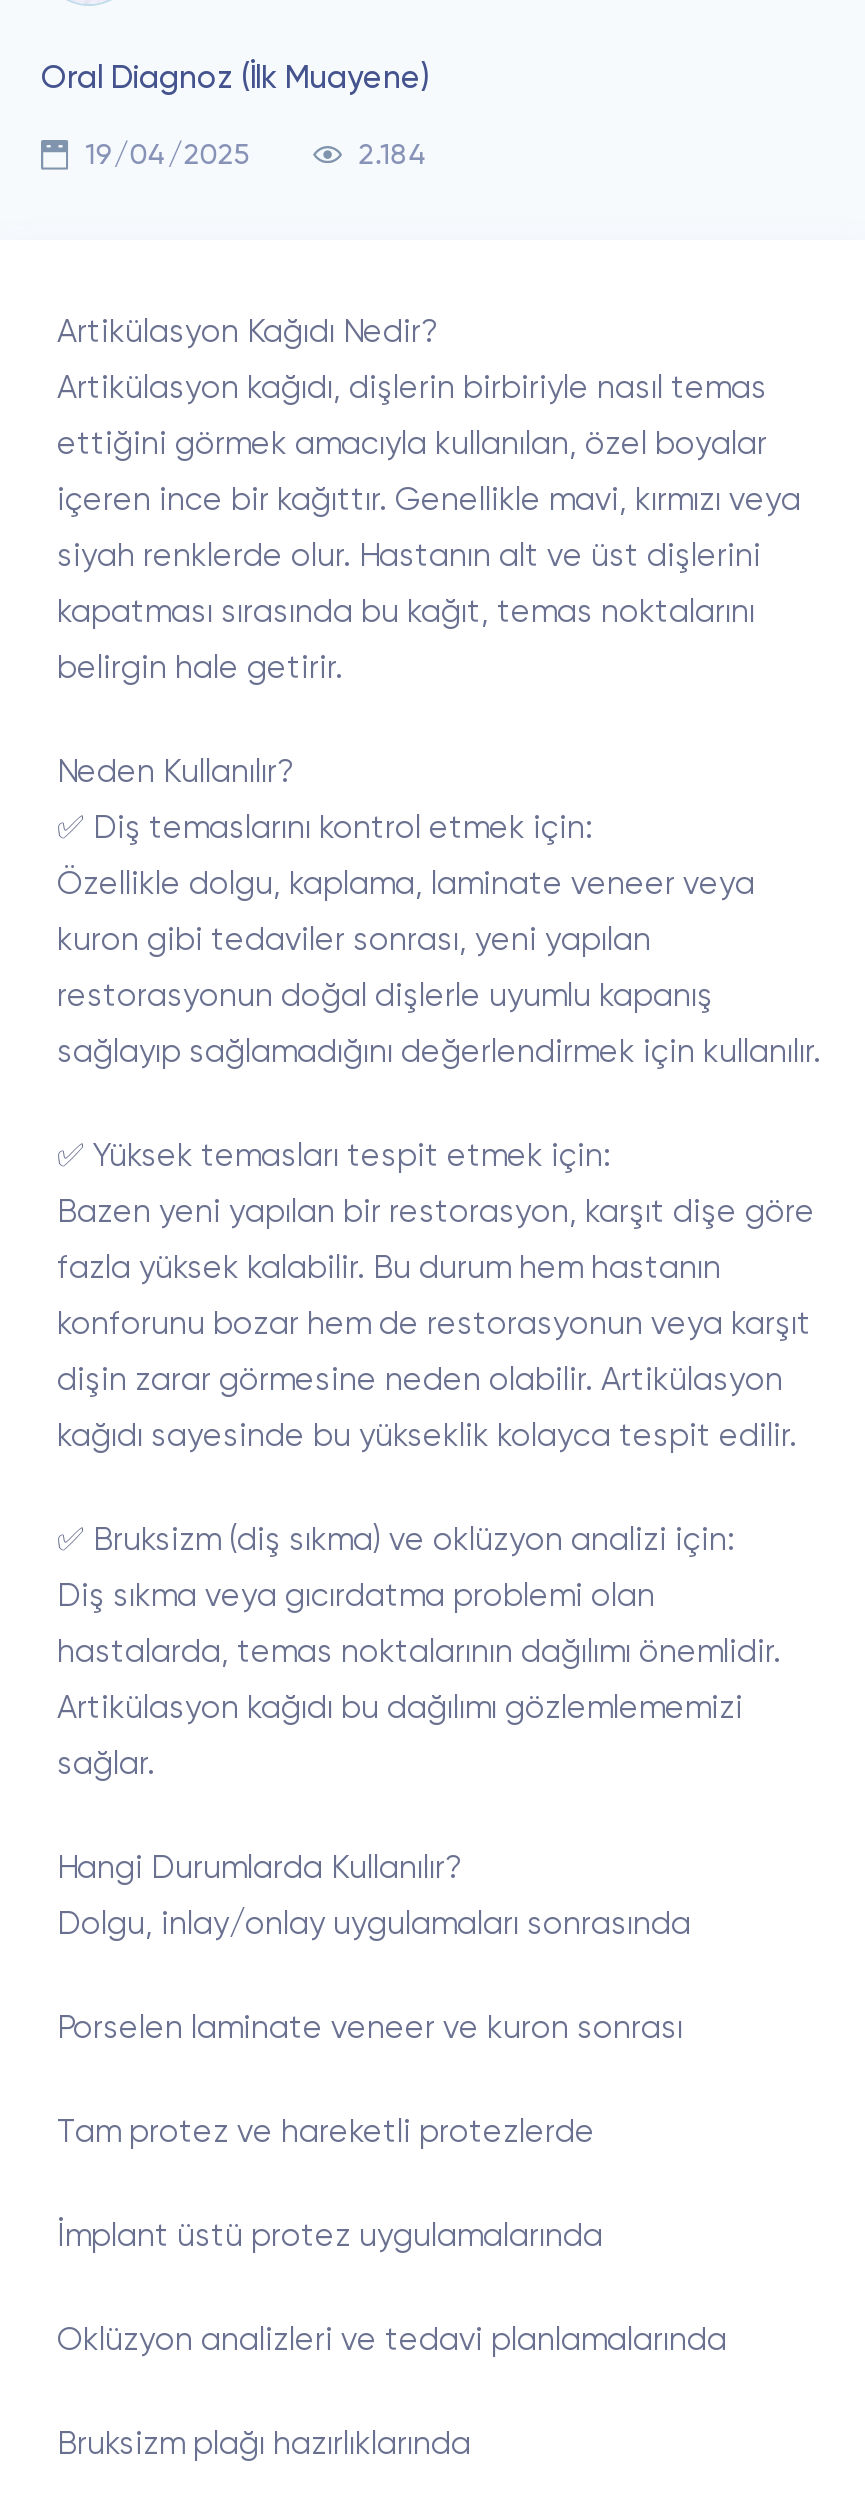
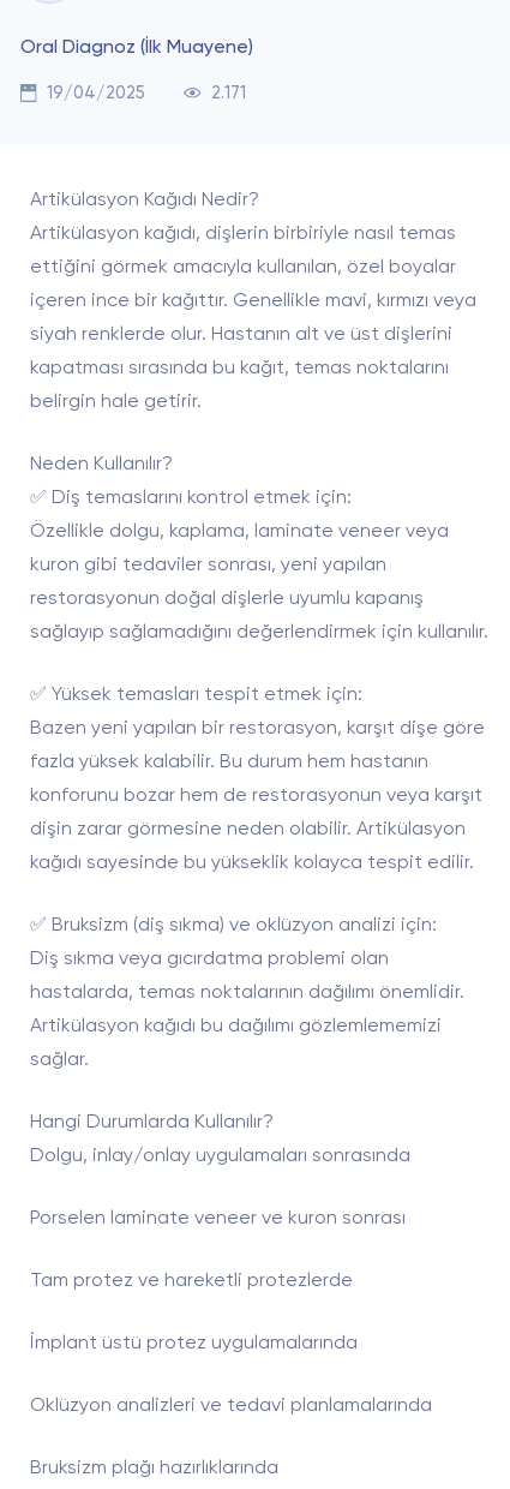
[359,136,429,172] 2.184 -> [211,82,246,103] 2.171

